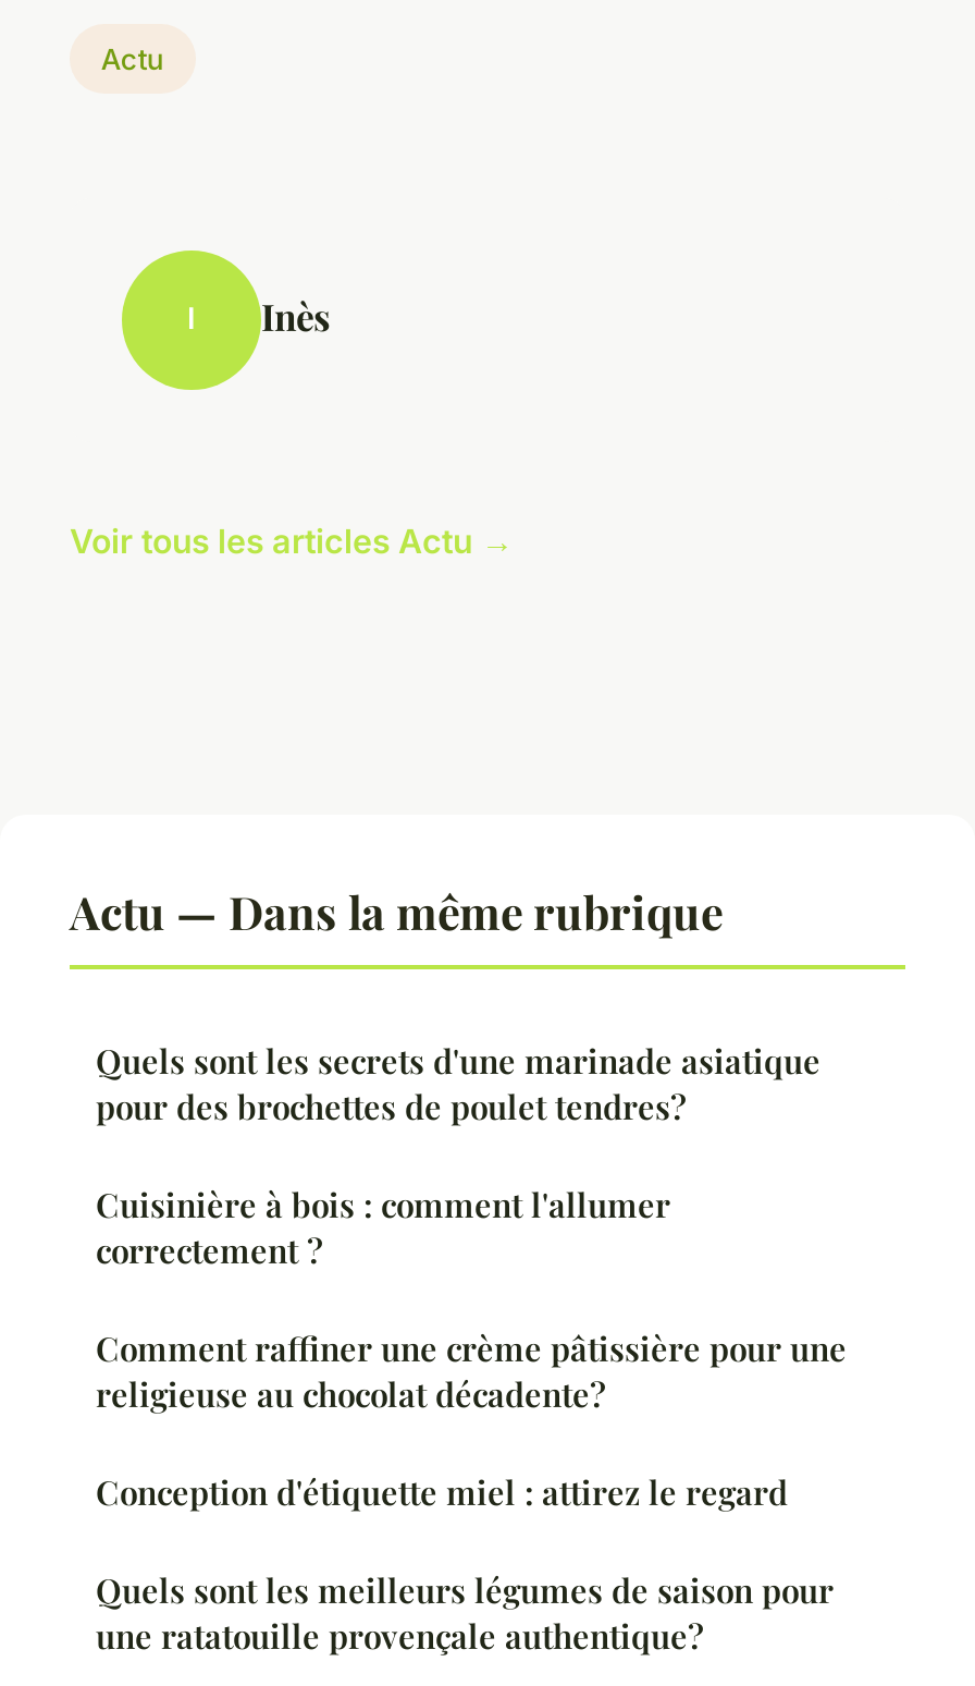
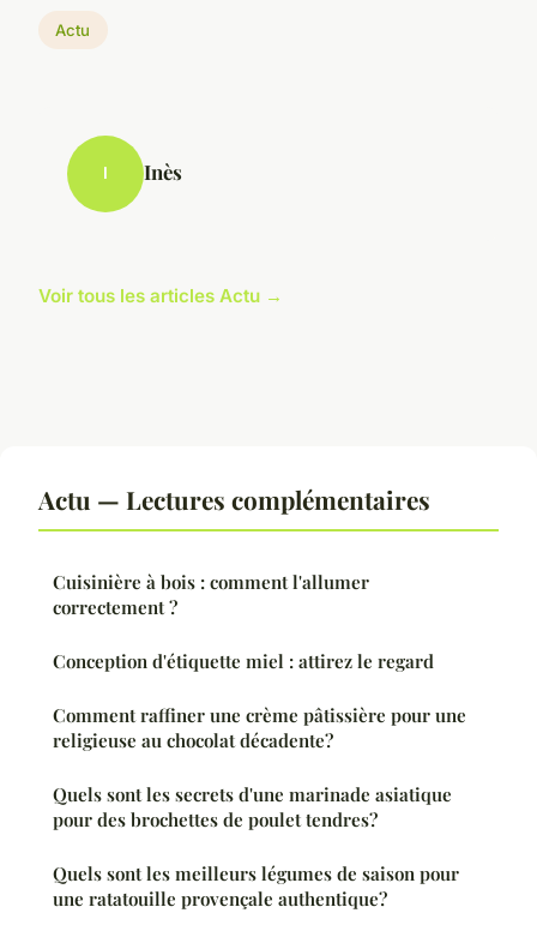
[70,879,723,940] Actu — Dans la même rubrique -> [38,482,430,515] Actu — Lectures complémentaires
moved [96,1038,820,1127] -> [53,782,452,831]: Quels sont les secrets d'une marinade asiatique | pour des brochettes de poulet tendres?
moved [96,1182,670,1271] -> [53,569,369,619]: Cuisinière à bois : comment l'allumer | correctement ?
moved [96,1326,847,1415] -> [53,703,466,752]: Comment raffiner une crème pâtissière pour une | religieuse au chocolat décadente?
moved [96,1469,788,1513] -> [53,649,434,673]: Conception d'étiquette miel : attirez le regard

